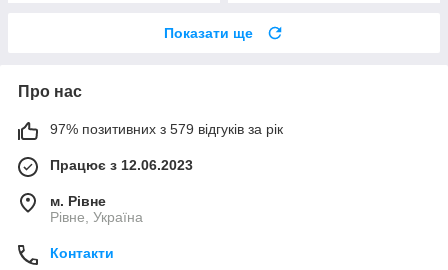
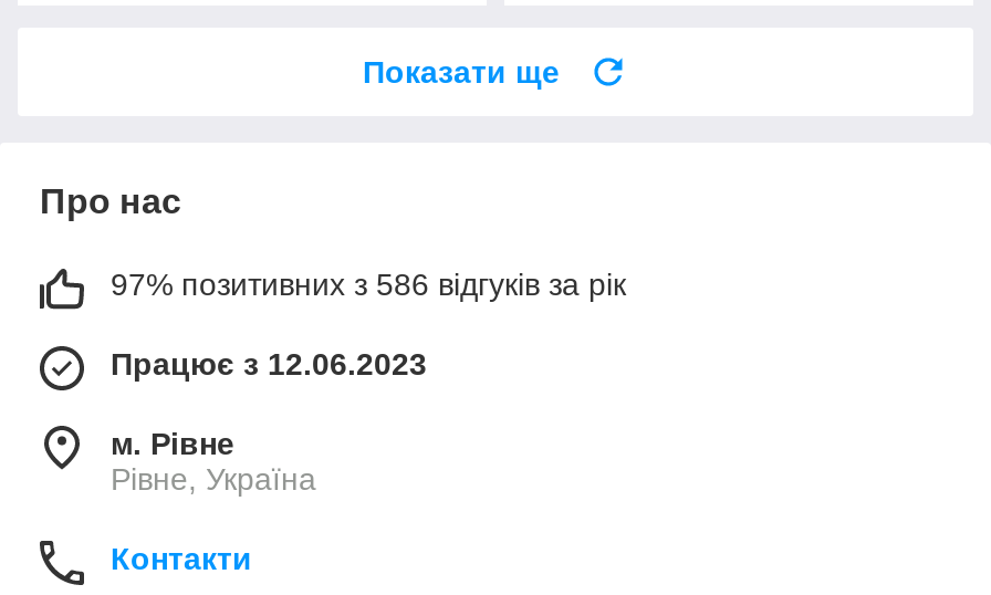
[50,121,283,137] 97% позитивних з 579 відгуків за рік -> [111,266,626,302] 97% позитивних з 586 відгуків за рік

